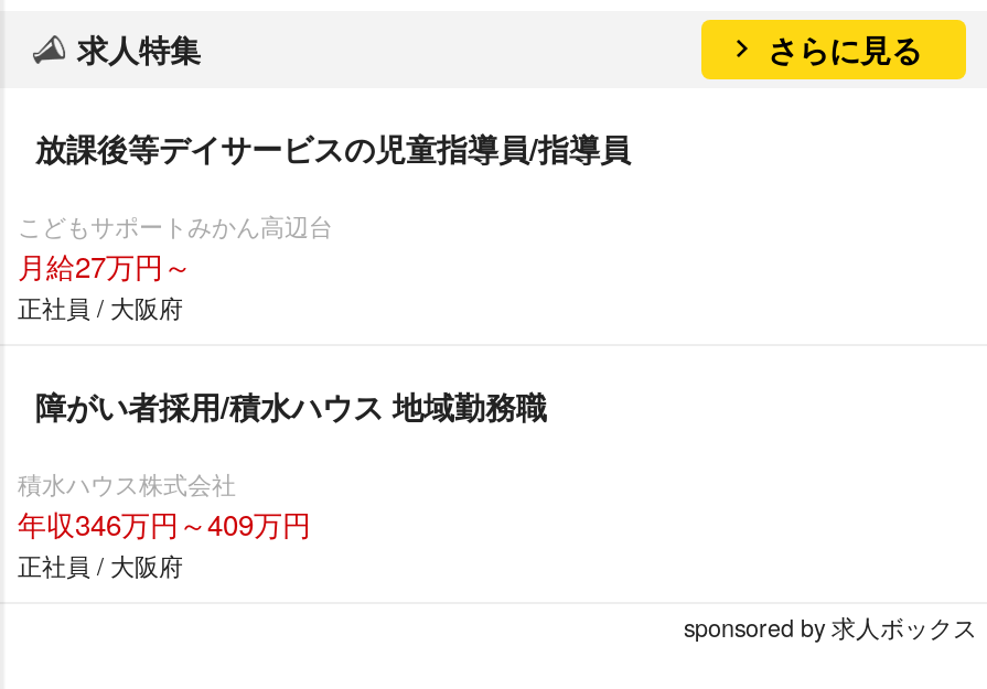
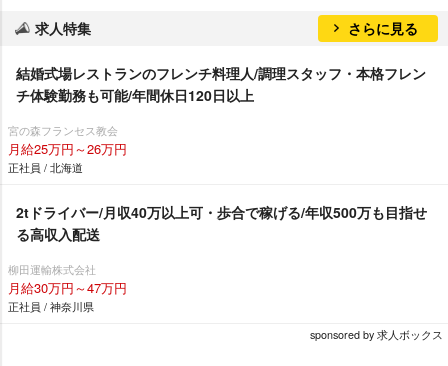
[35,126,631,170] 放課後等デイサービスの児童指導員/指導員 -> [16,63,426,105] 結婚式場レストランのフレンチ料理人/調理スタッフ・本格フレン | チ体験勤務も可能/年間休日120日以上
[18,209,333,324] こどもサポートみかん高辺台 | 月給27万円～ | 正社員 / 大阪府 -> [8,123,127,175] 宮の森フランセス教会 | 月給25万円～26万円 | 正社員 / 北海道
[35,384,547,428] 障がい者採用/積水ハウス 地域勤務職 -> [16,202,427,244] 2tドライバー/月収40万以上可・歩合で稼げる/年収500万も目指せ | る高収入配送
[18,467,311,582] 積水ハウス株式会社 | 年収346万円～409万円 | 正社員 / 大阪府 -> [8,262,127,314] 柳田運輸株式会社 | 月給30万円～47万円 | 正社員 / 神奈川県

